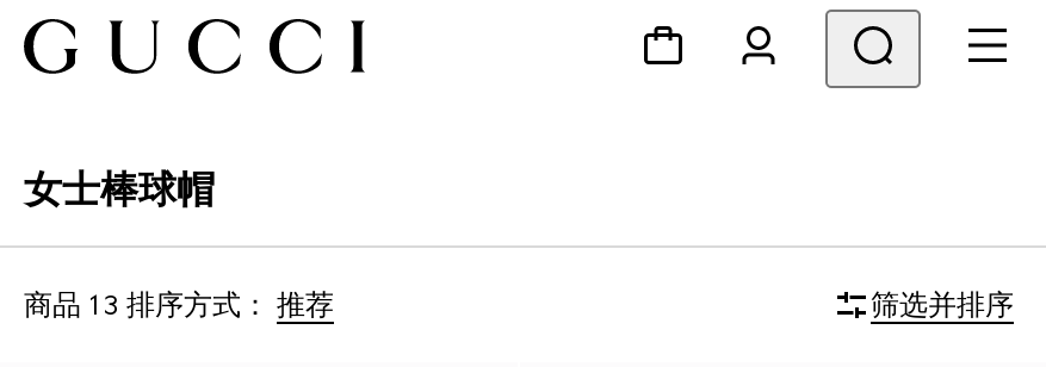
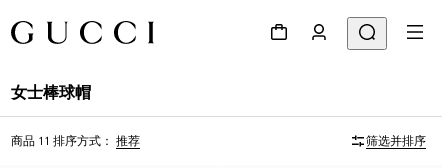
[24,288,334,322] 商品 13排序方式： 推荐 -> [11,134,140,148] 商品 11排序方式： 推荐

